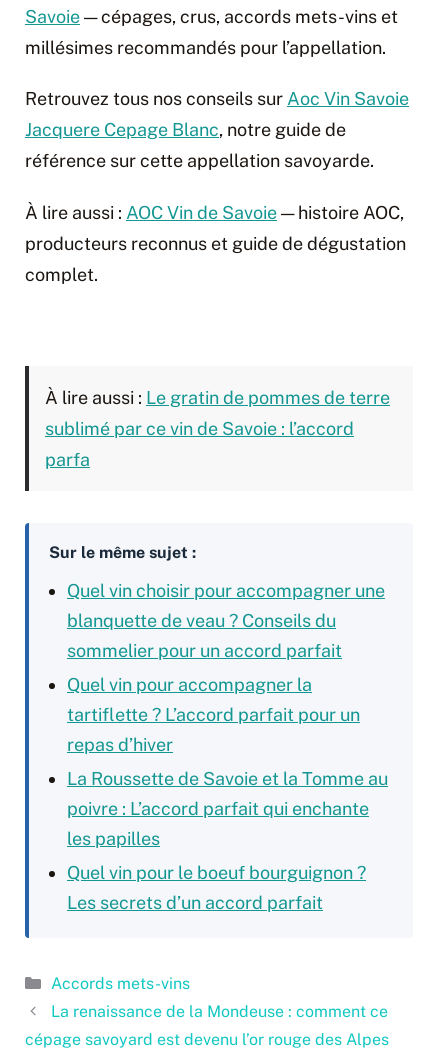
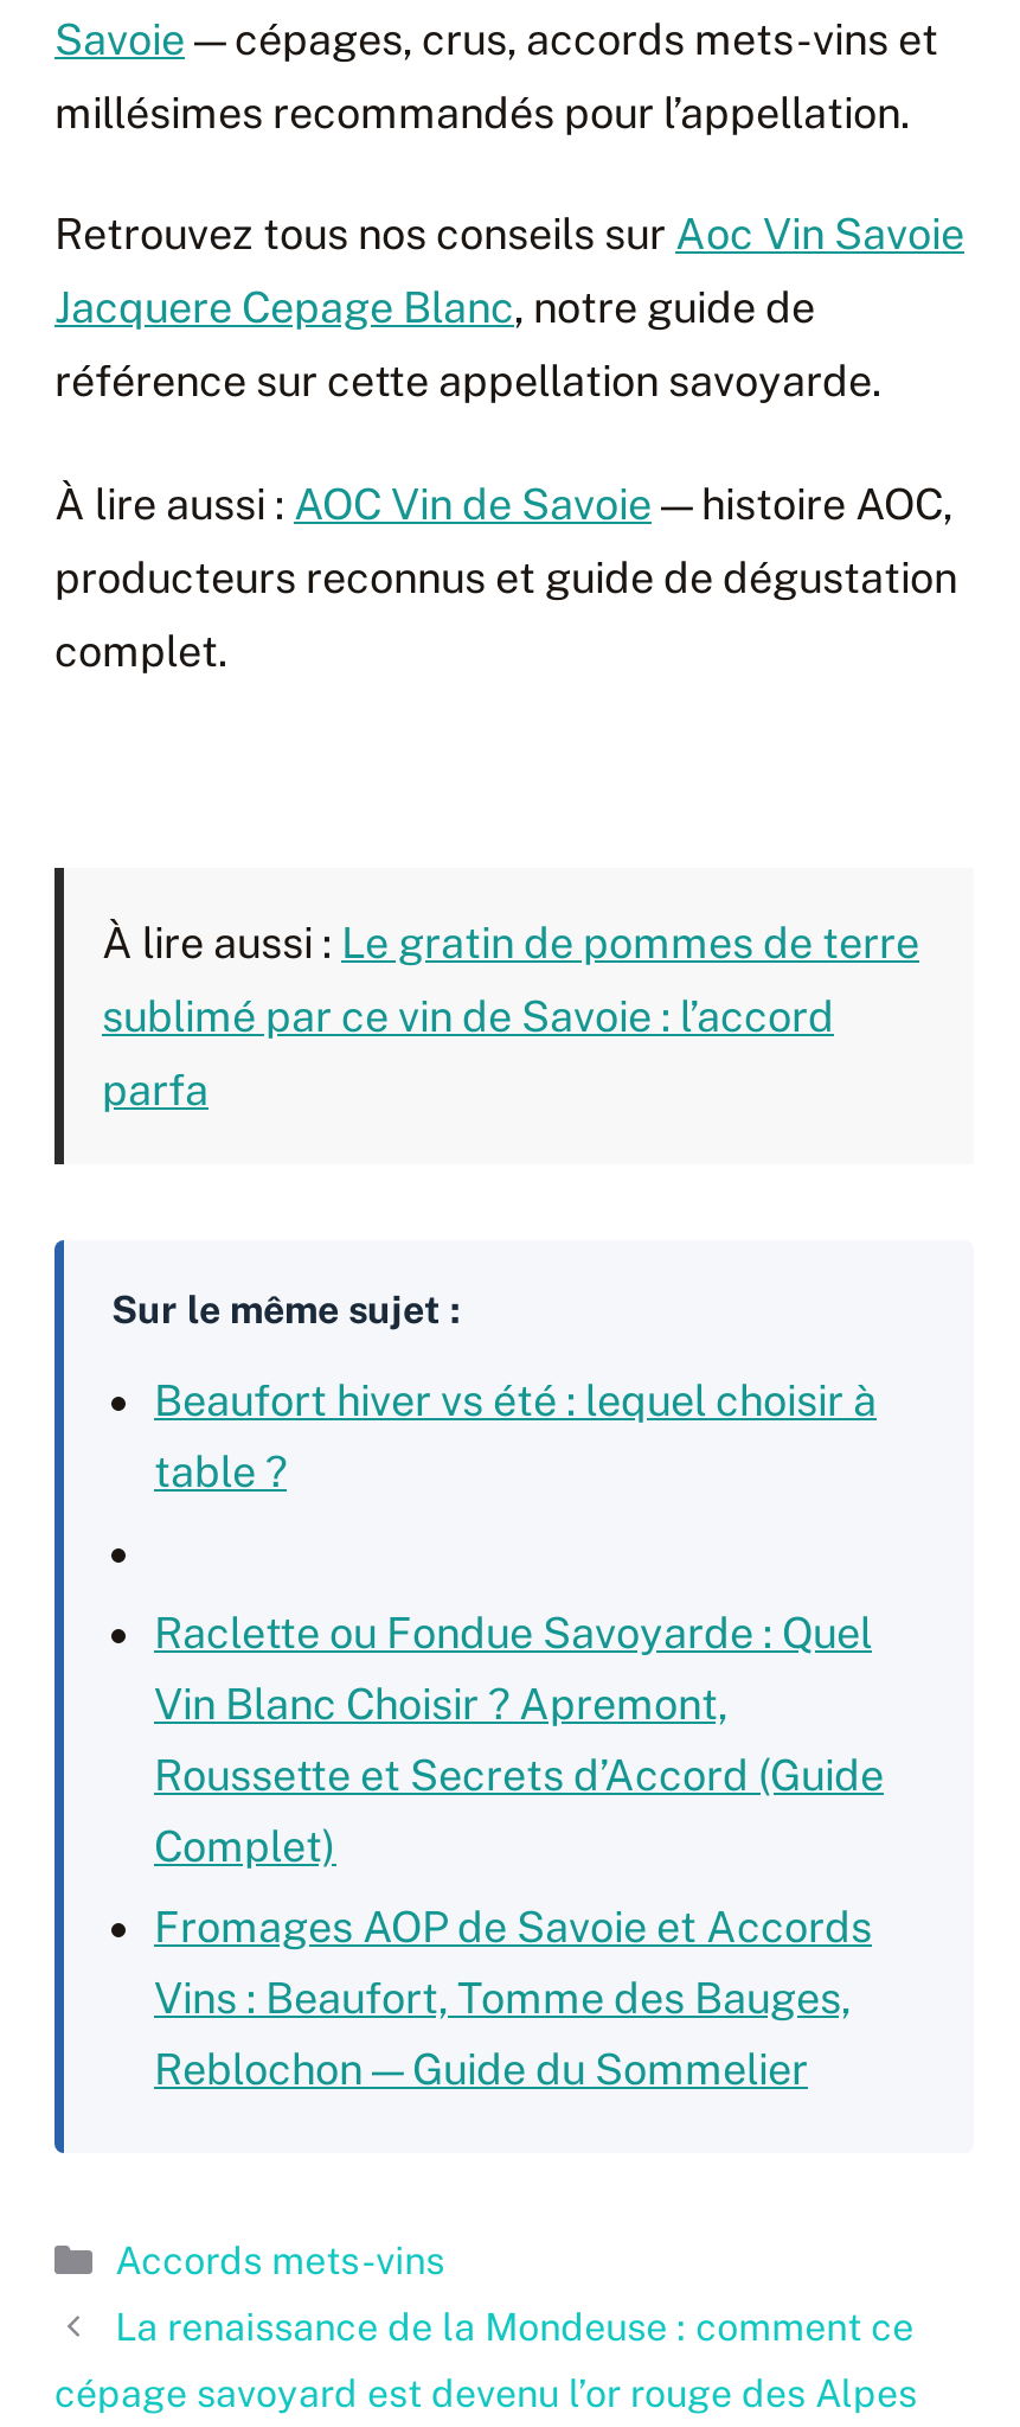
[67,580,388,913] Quel vin choisir pour accompagner une | blanquette de veau ? Conseils du | sommelier pour un accord parfait | Quel vin pour accompagner la | tartiflette ? L’accord parfait pour un | repas d’hiver | La Roussette de Savoie et la Tomme au | poivre : L’accord parfait qui enchante | les papilles | Quel vin pour le boeuf bourguignon ? | Les secrets d’un accord parfait -> [154,1375,884,2093] Beaufort hiver vs été : lequel choisir à | table ? | Raclette ou Fondue Savoyarde : Quel | Vin Blanc Choisir ? Apremont, | Roussette et Secrets d’Accord (Guide | Complet) | Fromages AOP de Savoie et Accords | Vins : Beaufort, Tomme des Bauges, | Reblochon — Guide du Sommelier

